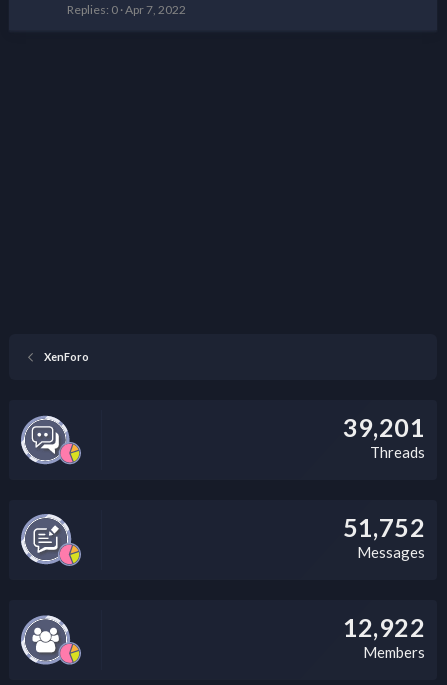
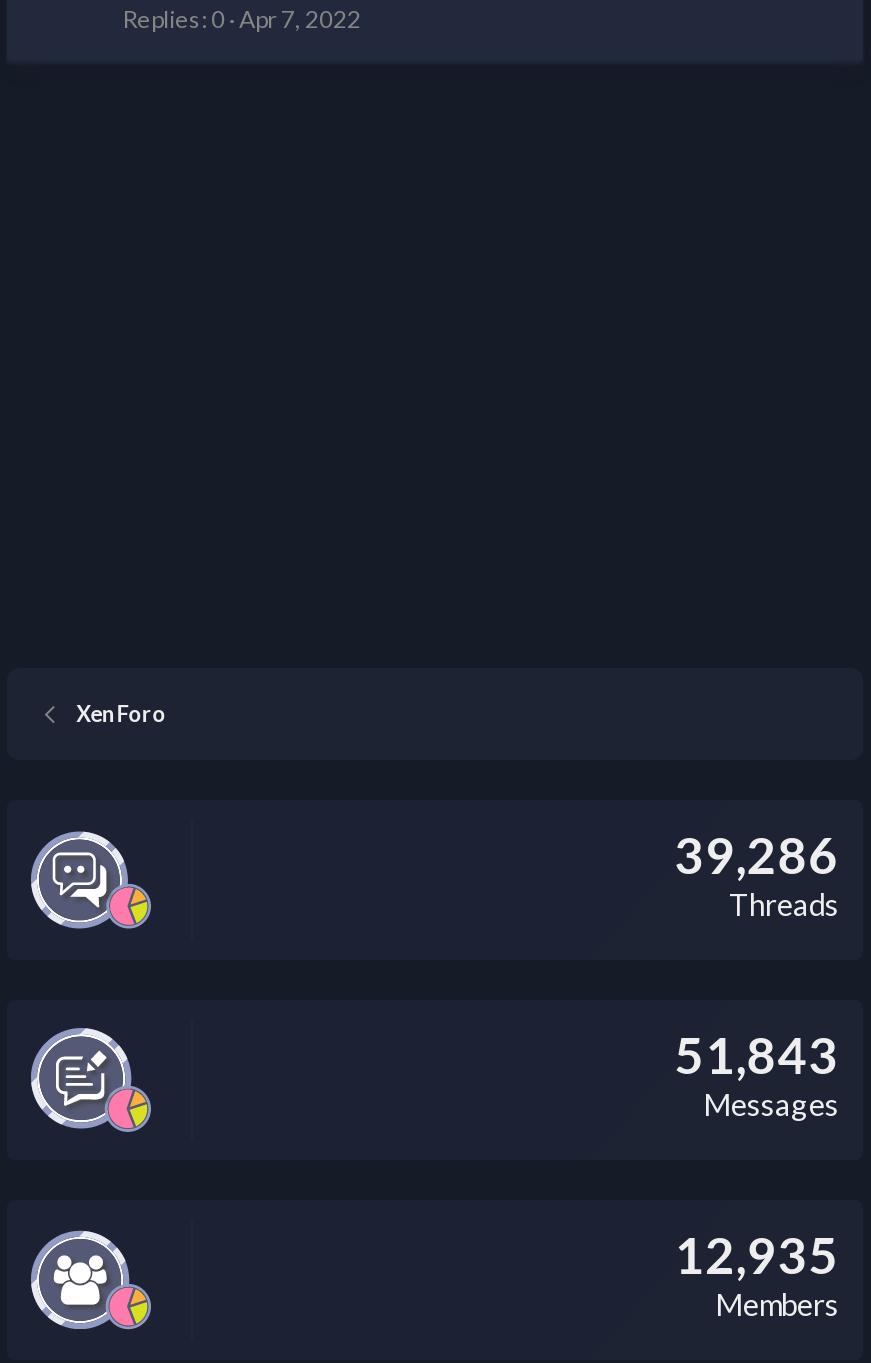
[343,412,425,442] 39,201 -> [674,823,839,883] 39,286
[343,512,425,542] 51,752 -> [674,1023,839,1083] 51,843
[343,612,425,642] 12,922 -> [674,1223,839,1283] 12,935

